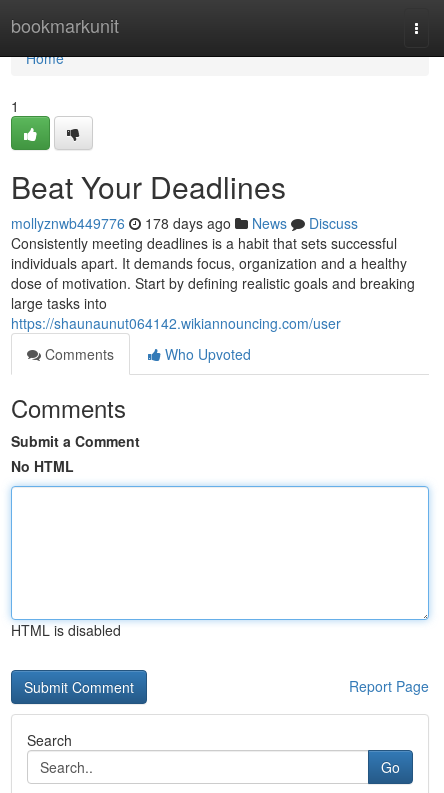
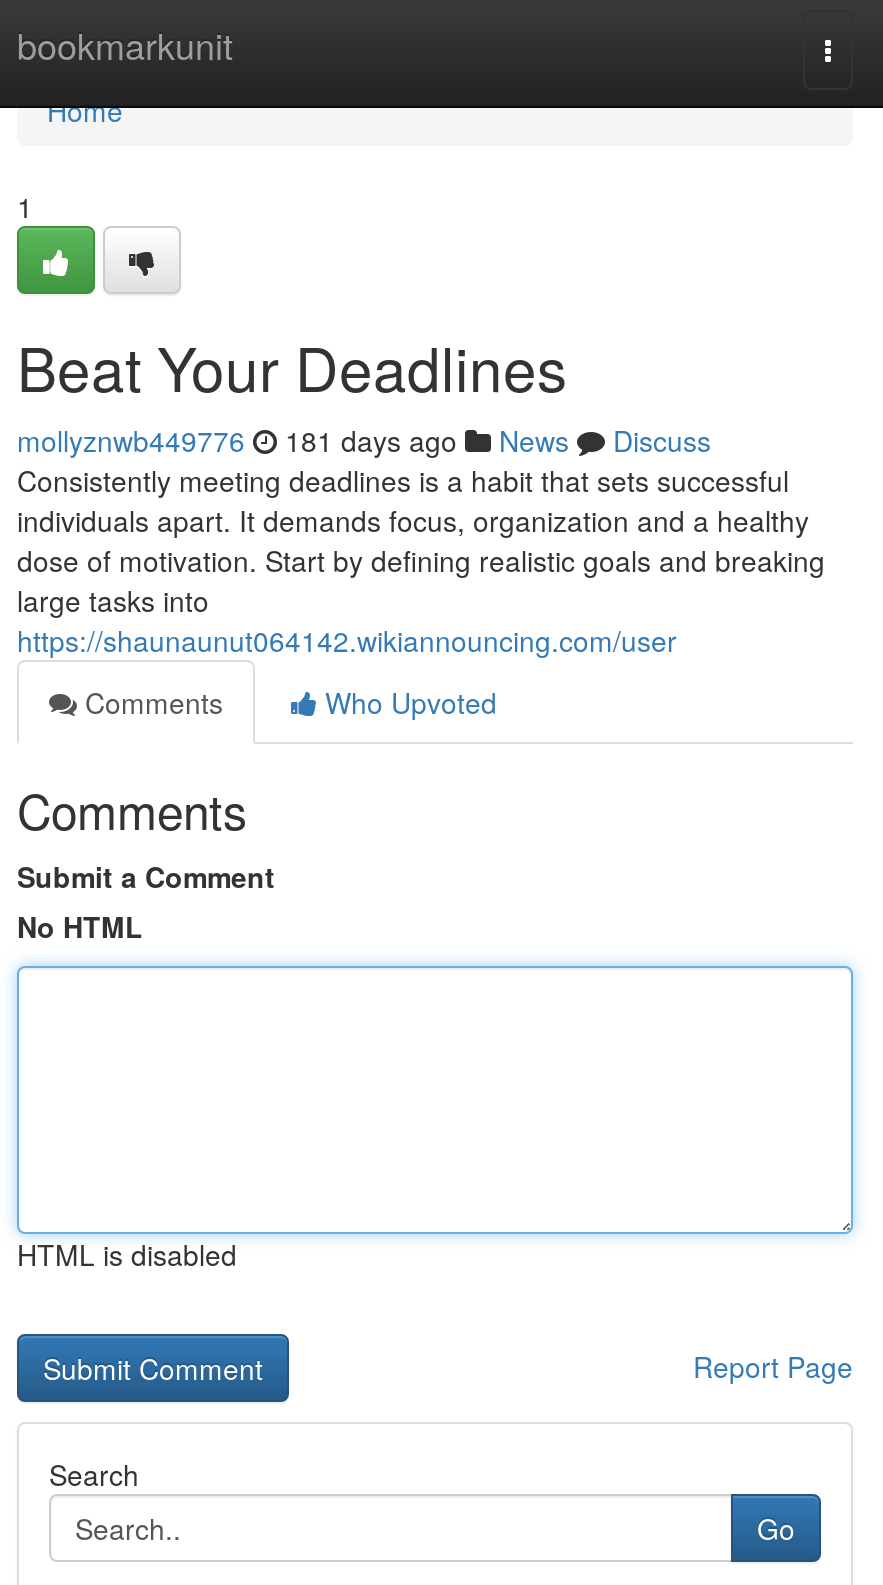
[11,213,358,233] mollyznwb449776 178 days ago News Discuss -> [17,420,711,460] mollyznwb449776 181 days ago News Discuss

